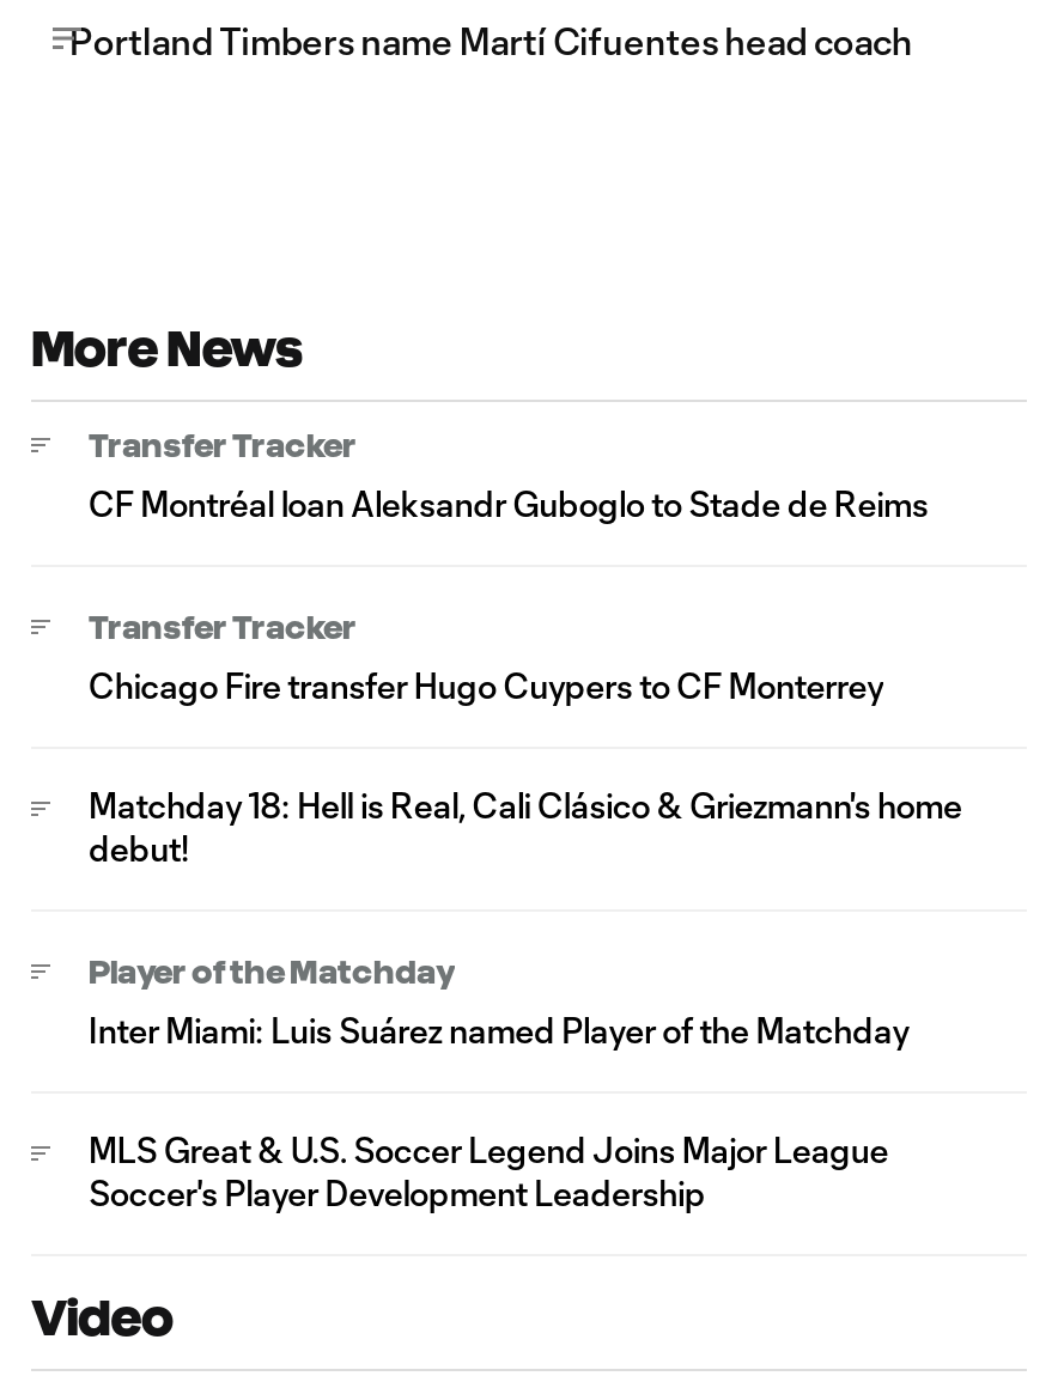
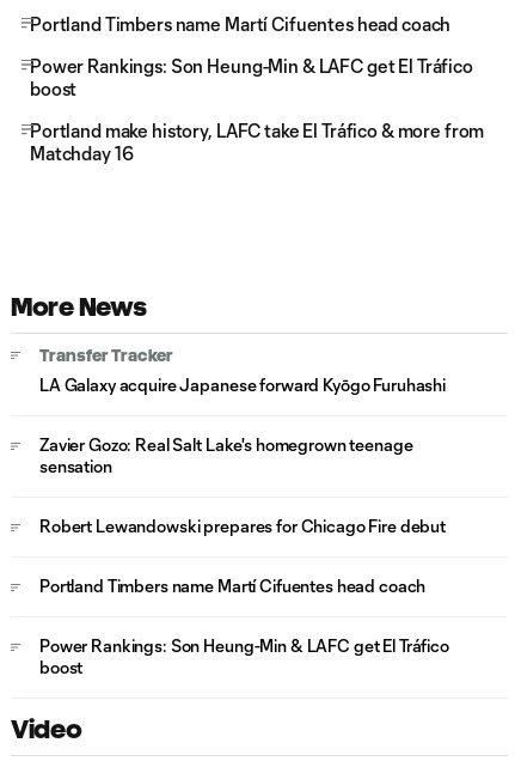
none -> [30,55,484,164] Power Rankings: Son Heung-Min & LAFC get El Tráfico | boost | Portland make history, LAFC take El Tráfico & more from | Matchday 16
moved [31,321,357,462] -> [11,293,173,364]: More News | Transfer Tracker
[89,484,962,1214] CF Montréal loan Aleksandr Guboglo to Stade de Reims | Transfer Tracker | Chicago Fire transfer Hugo Cuypers to CF Monterrey | Matchday 18: Hell is Real, Cali Clásico & Griezmann's home | debut! | Player of the Matchday | Inter Miami: Luis Suárez named Player of the Matchday | MLS Great & U.S. Soccer Legend Joins Major League | Soccer's Player Development Leadership -> [39,375,449,677] LA Galaxy acquire Japanese forward Kyōgo Furuhashi | Zavier Gozo: Real Salt Lake's homegrown teenage | sensation | Robert Lewandowski prepares for Chicago Fire debut | Portland Timbers name Martí Cifuentes head coach | Power Rankings: Son Heung-Min & LAFC get El Tráfico | boost

